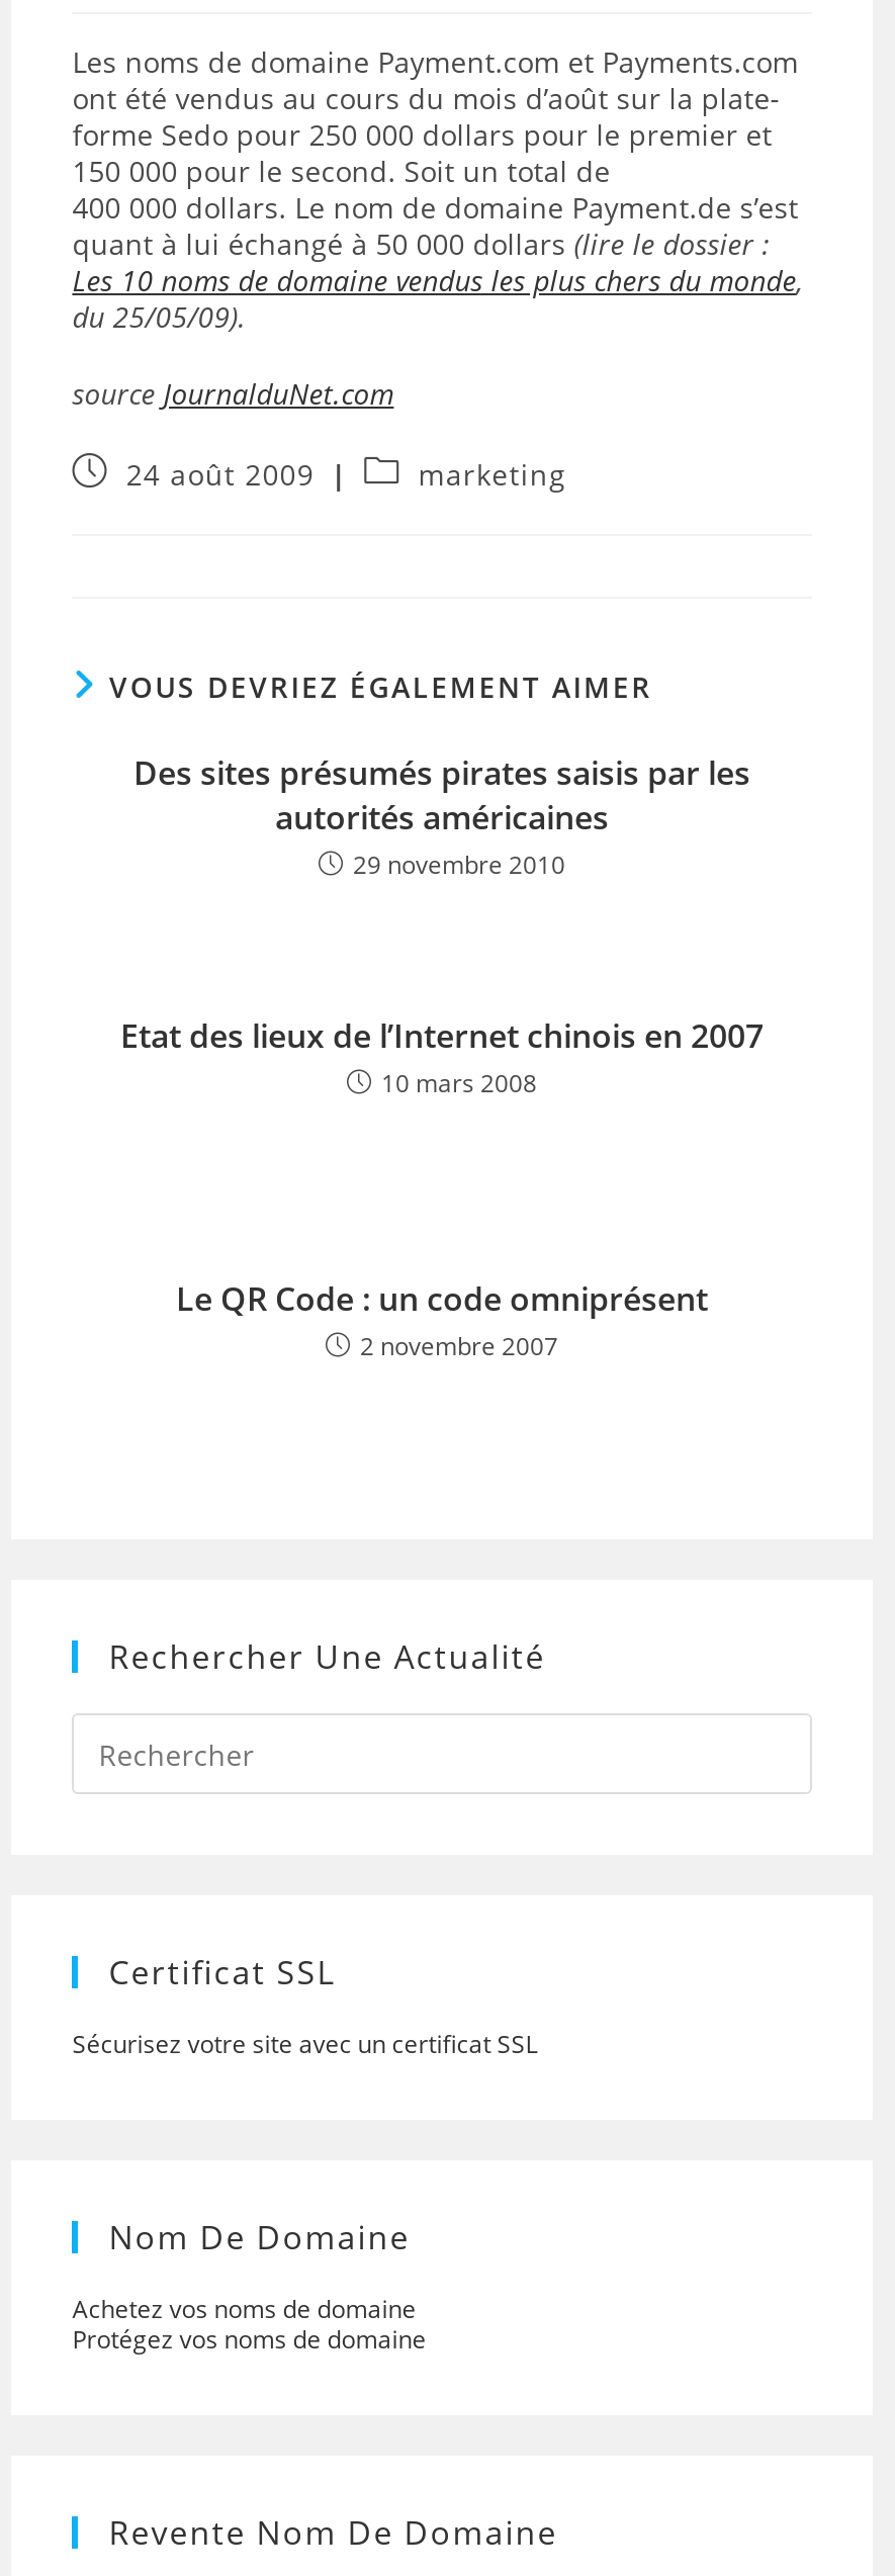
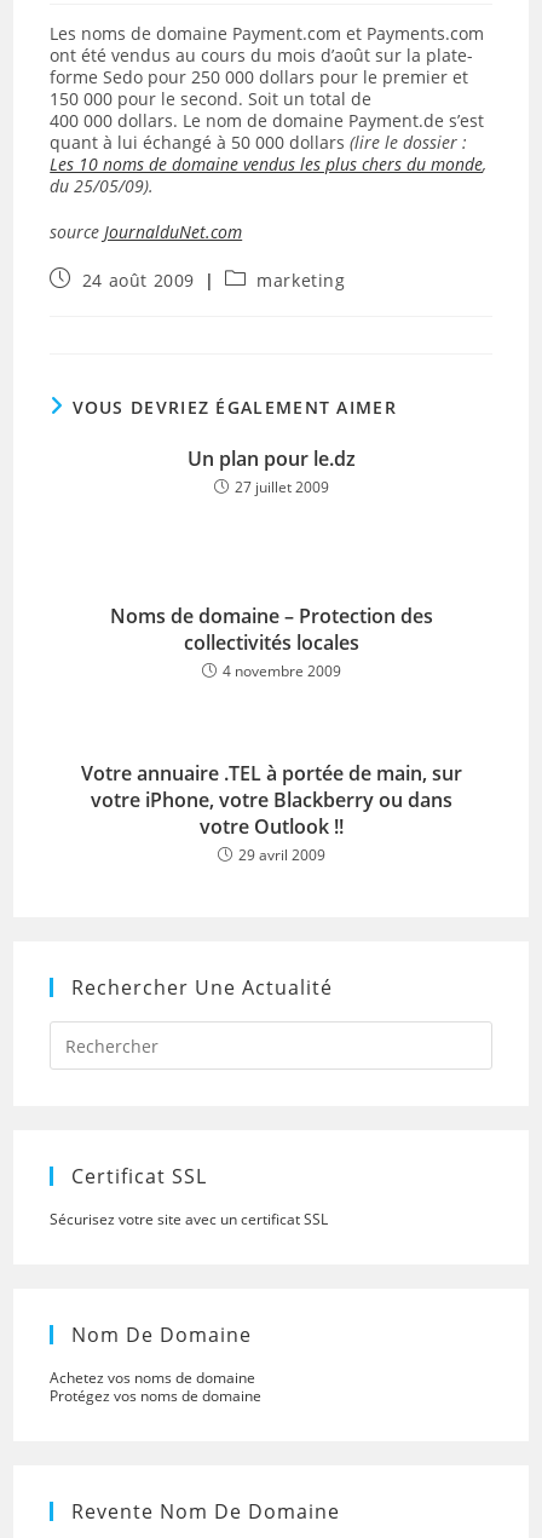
[133,750,750,882] Des sites présumés pirates saisis par les | autorités américaines | 29 novembre 2010 -> [187,445,355,497] Un plan pour le.dz | 27 juillet 2009
[120,1013,764,1100] Etat des lieux de l’Internet chinois en 2007 | 10 mars 2008 -> [109,603,433,681] Noms de domaine – Protection des | collectivités locales | 4 novembre 2009
[176,1276,708,1363] Le QR Code : un code omniprésent | 2 novembre 2007 -> [80,760,462,865] Votre annuaire .TEL à portée de main, sur | votre iPhone, votre Blackberry ou dans | votre Outlook !! | 29 avril 2009

